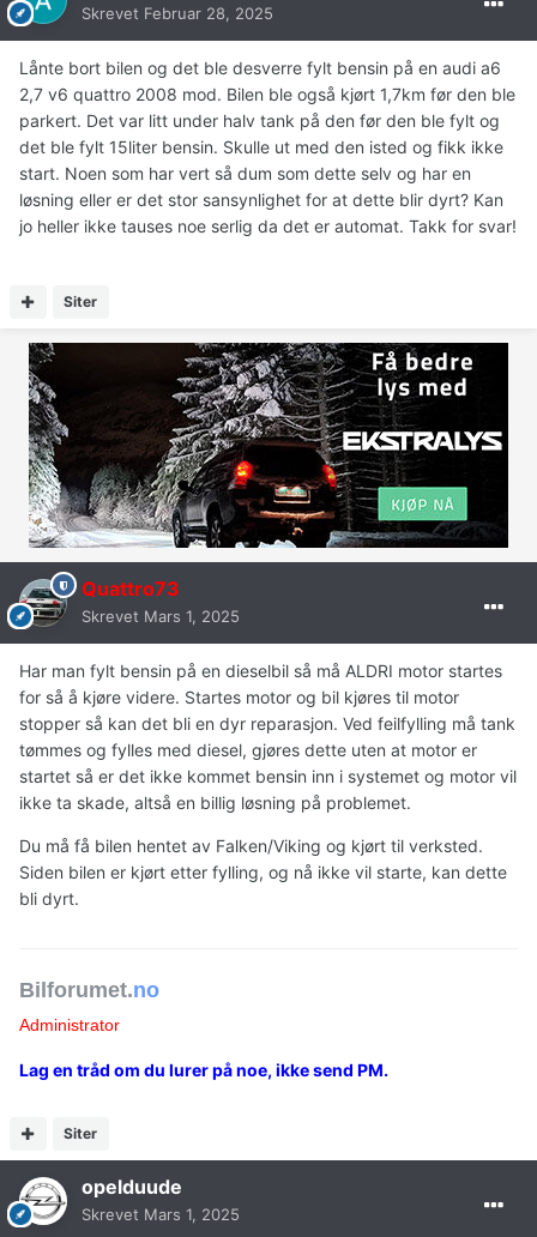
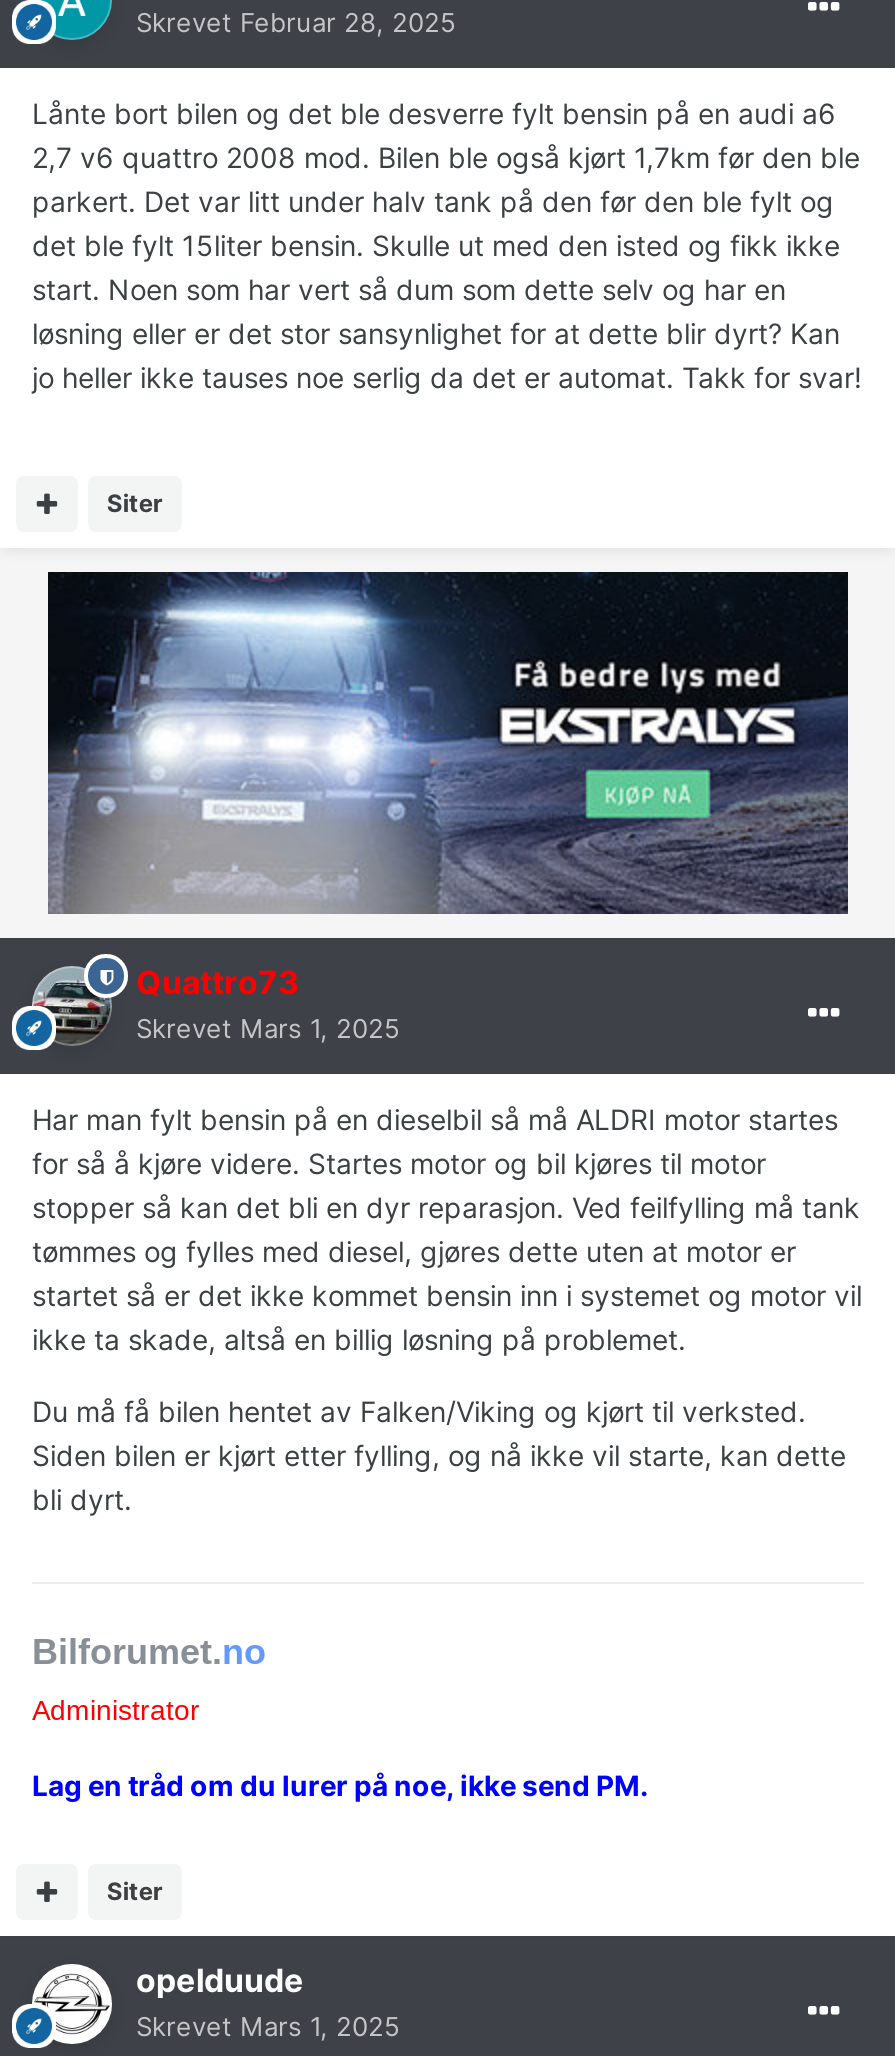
[29,342,509,549] [image] -> [46,570,850,916] [image]

